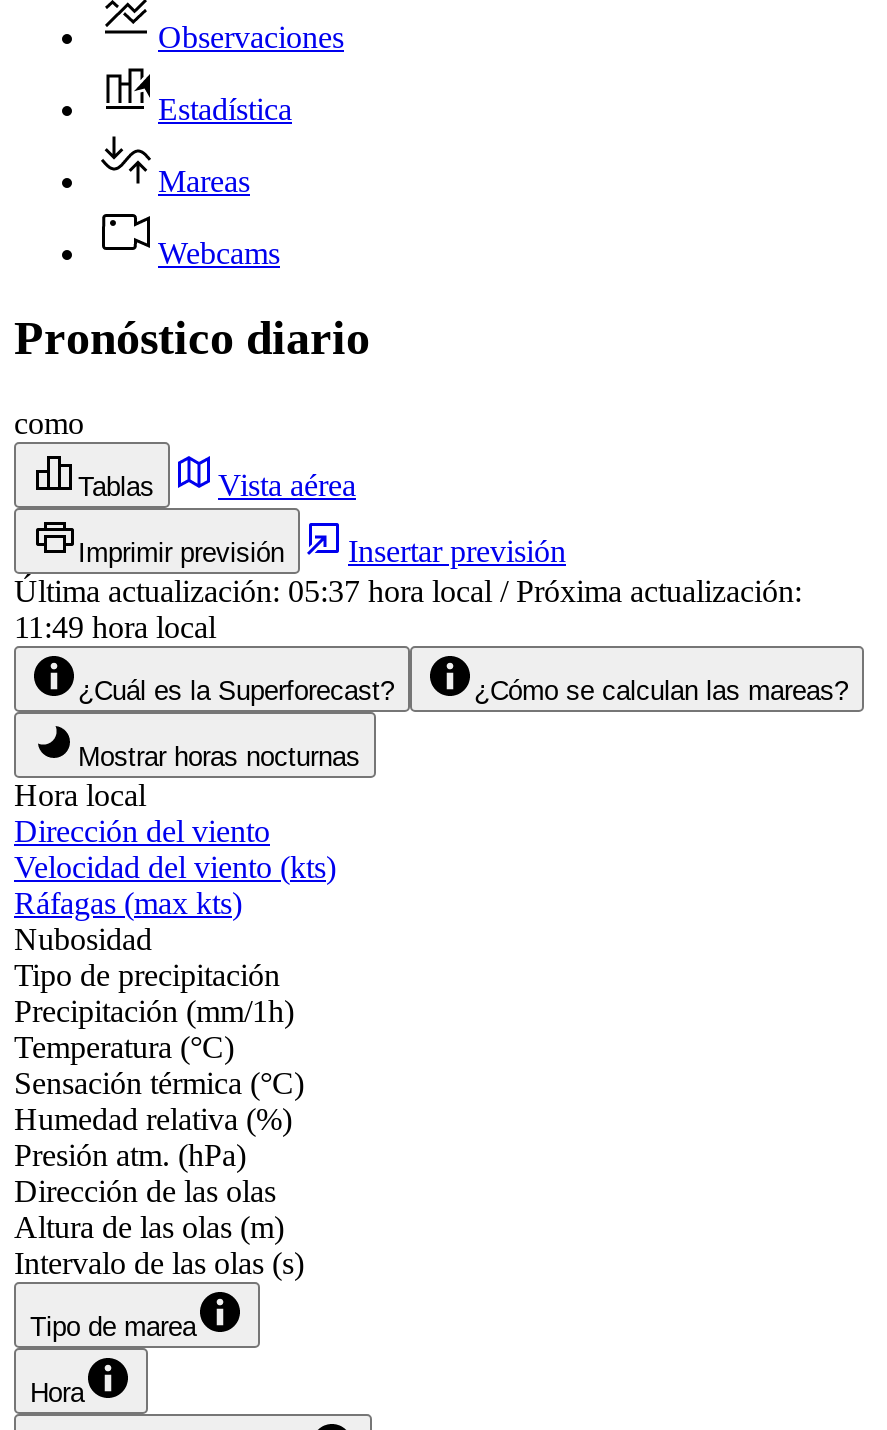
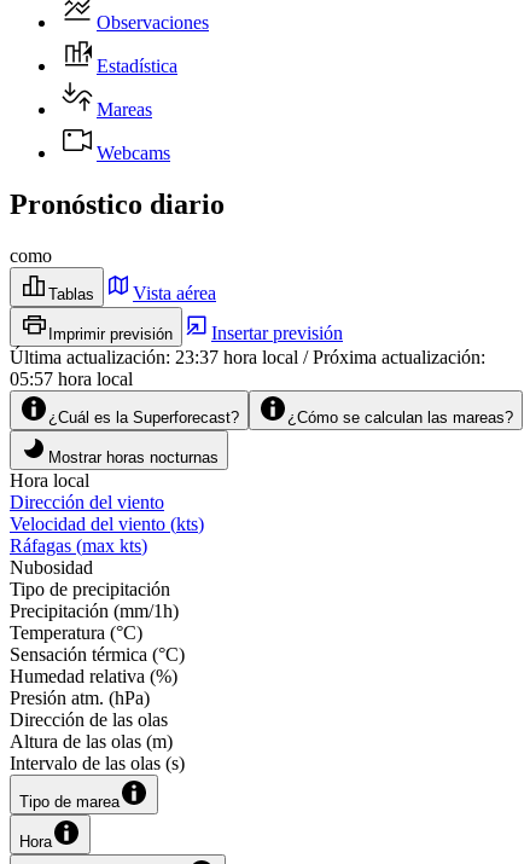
[14,573,802,607] Última actualización:05:37 hora local / Próxima actualización: -> [10,346,485,367] Última actualización:23:37 hora local / Próxima actualización:
[14,609,216,643] 11:49 hora local -> [10,368,133,389] 05:57 hora local

